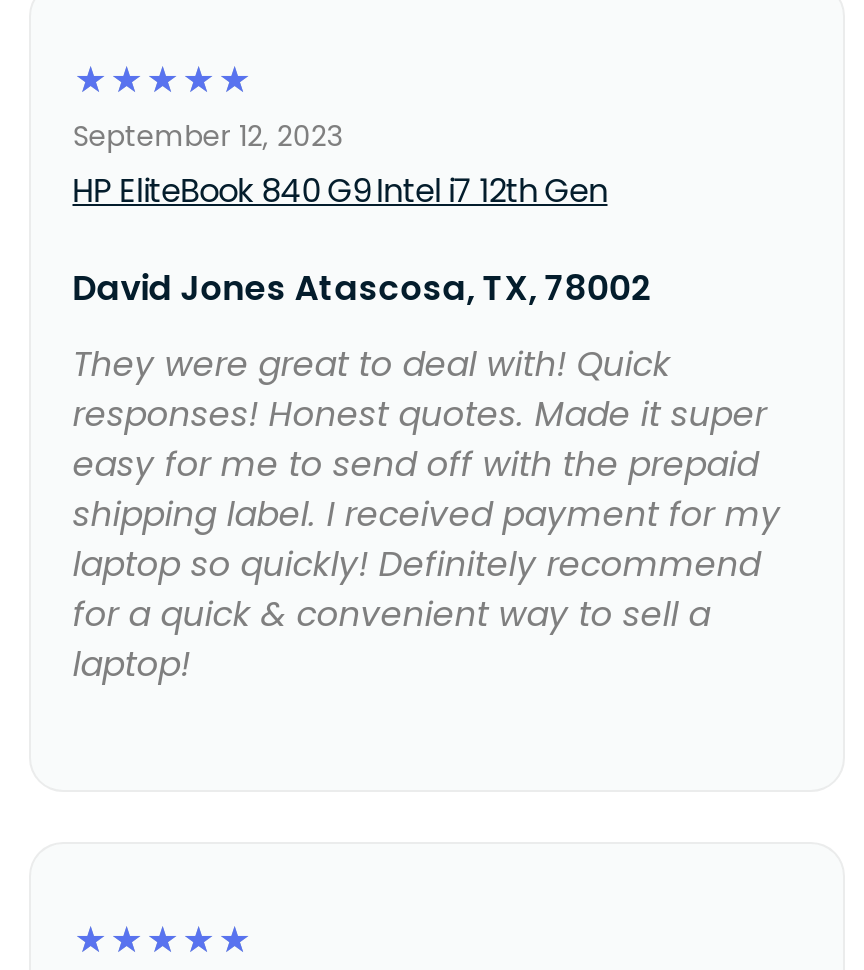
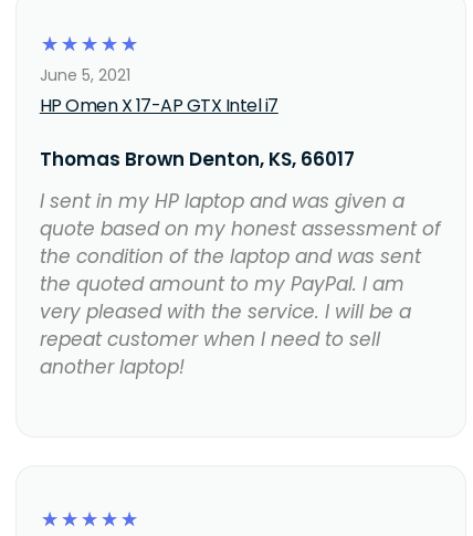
[73,116,343,156] September 12, 2023 -> [40,64,130,86] June 5, 2021
[73,168,607,214] HP EliteBook 840 G9 Intel i7 12th Gen -> [40,93,278,118] HP Omen X 17-AP GTX Intel i7
[73,264,651,312] David Jones Atascosa, TX, 78002 -> [40,146,355,172] Thomas Brown Denton, KS, 66017
[73,340,781,688] They were great to deal with! Quick | responses! Honest quotes. Made it super | easy for me to send off with the prepaid | shipping label. I received payment for my | laptop so quickly! Definitely recommend | for a quick & convenient way to sell a | laptop! -> [40,188,441,380] I sent in my HP laptop and was given a | quote based on my honest assessment of | the condition of the laptop and was sent | the quoted amount to my PayPal. I am | very pleased with the service. I will be a | repeat customer when I need to sell | another laptop!

